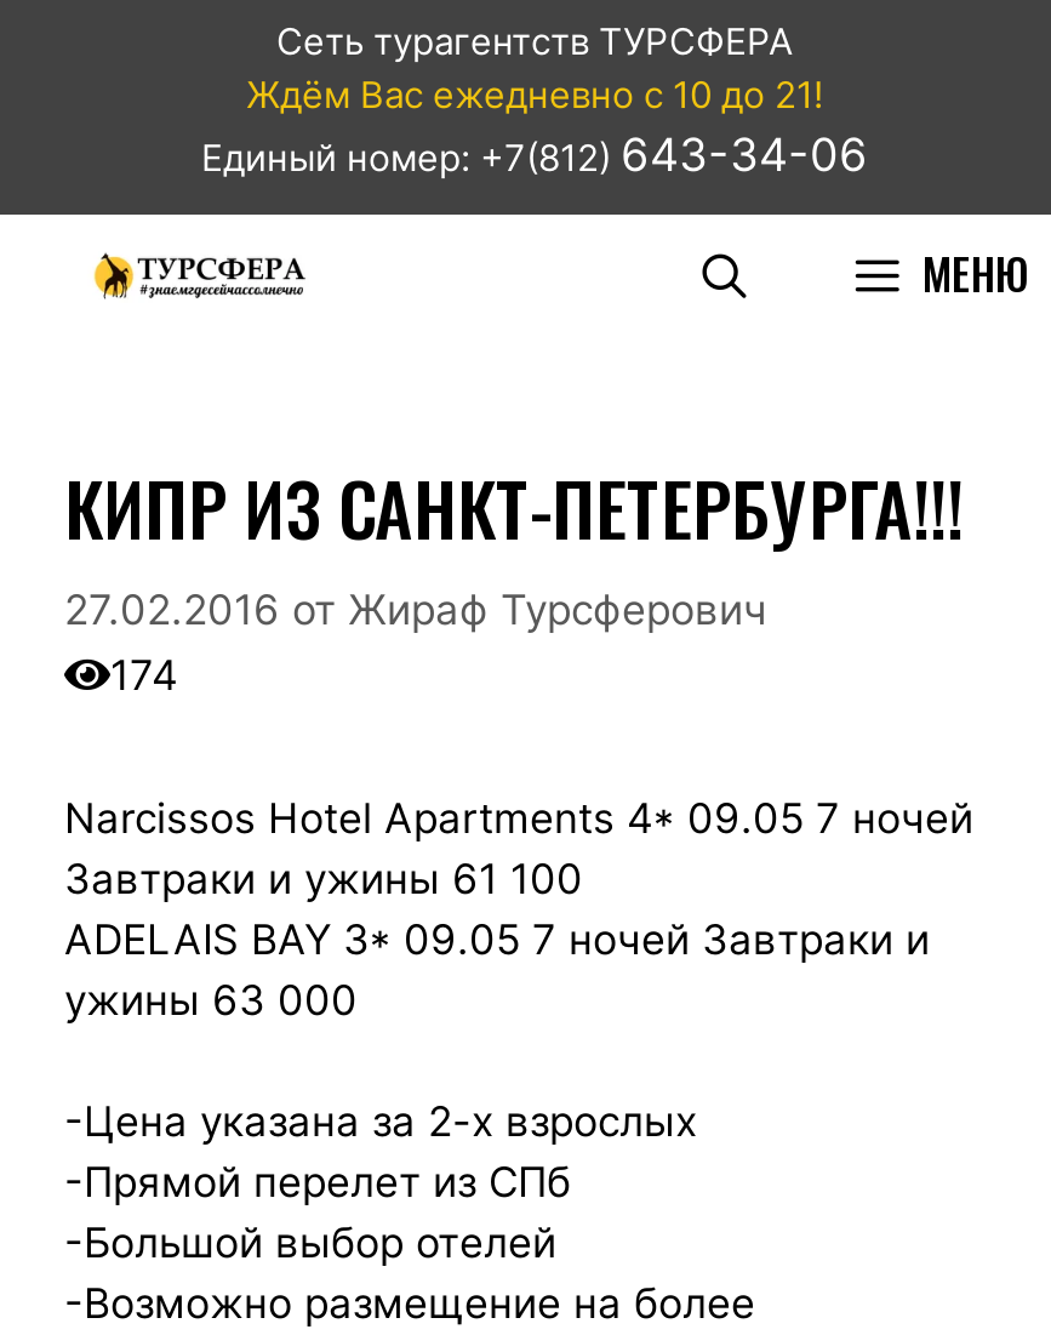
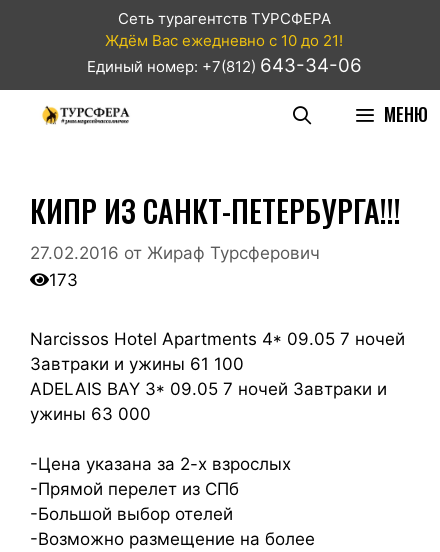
[110,650,178,698] 174 -> [49,269,78,289] 173

